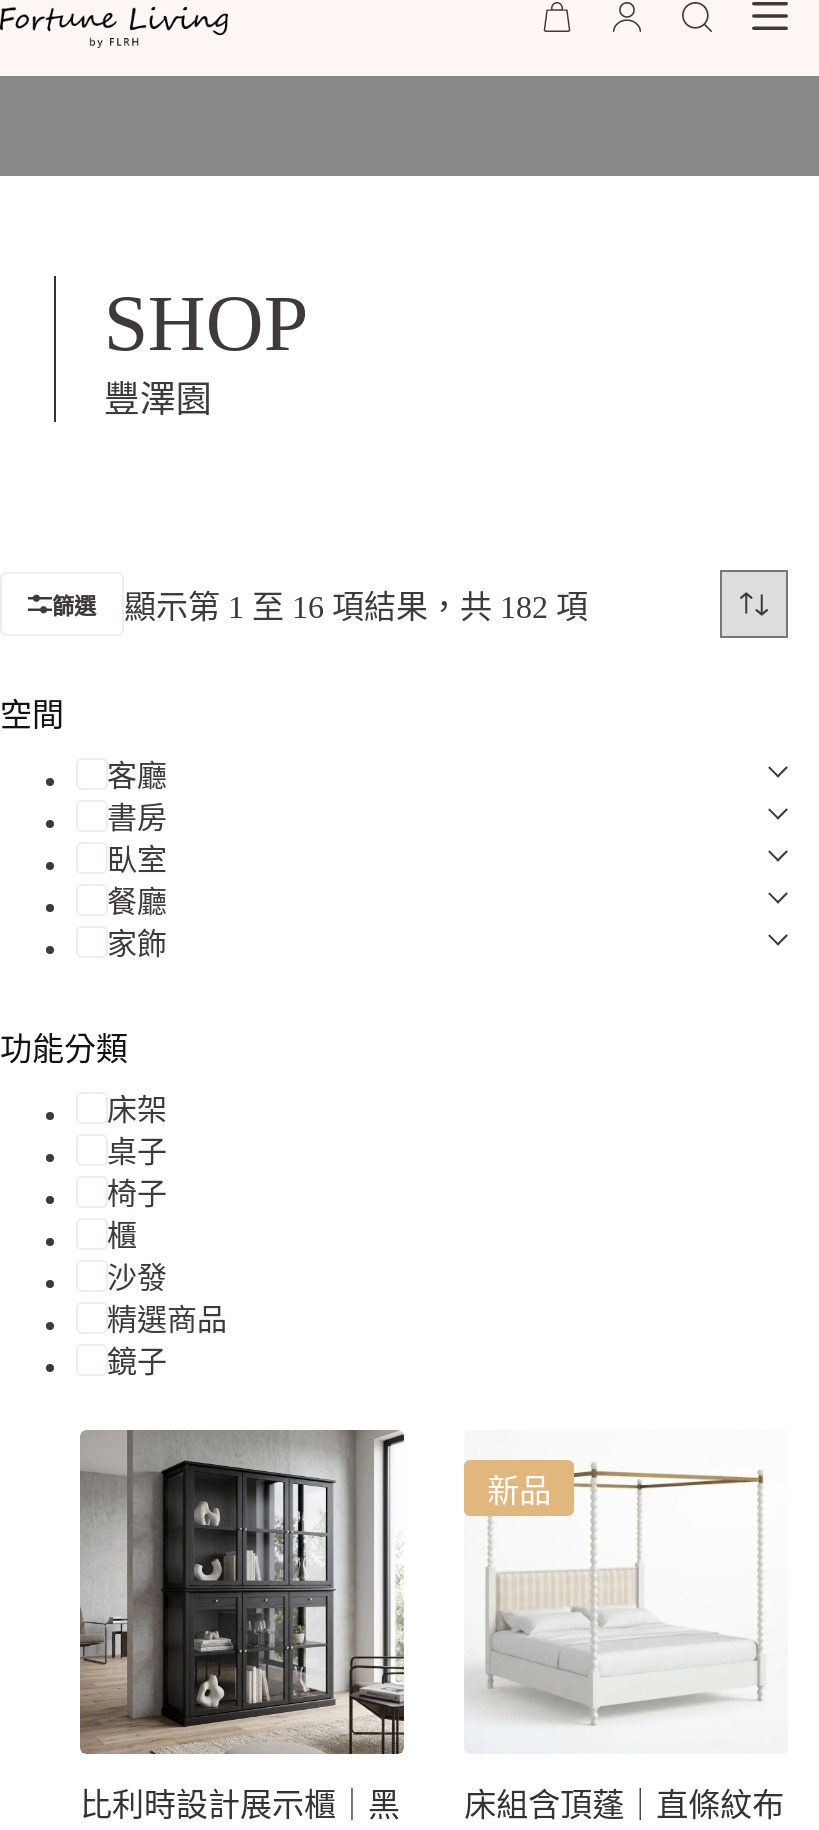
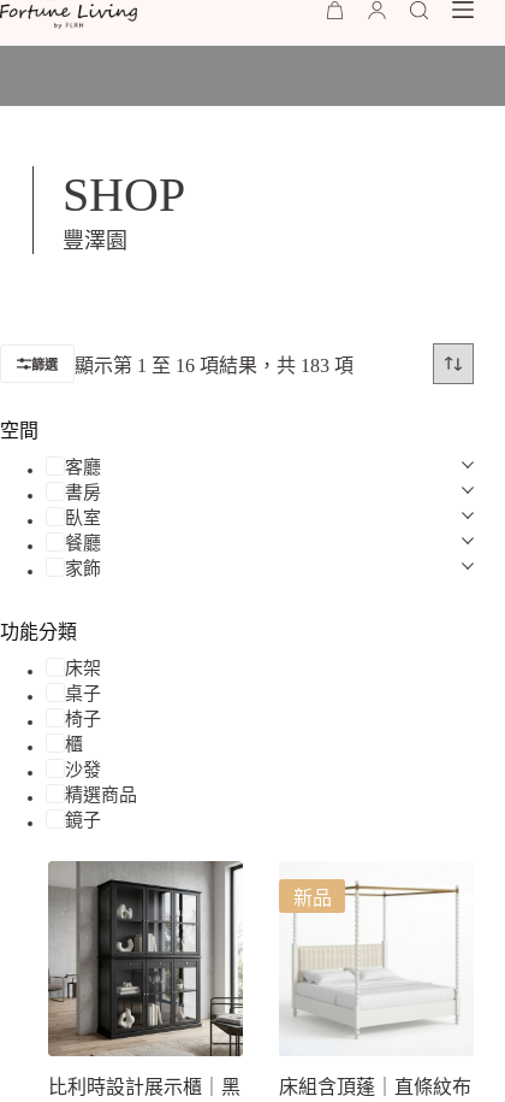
[124,588,618,624] 顯示第 1 至 16 項結果，共 182 項依 -> [75,354,372,376] 顯示第 1 至 16 項結果，共 183 項依

